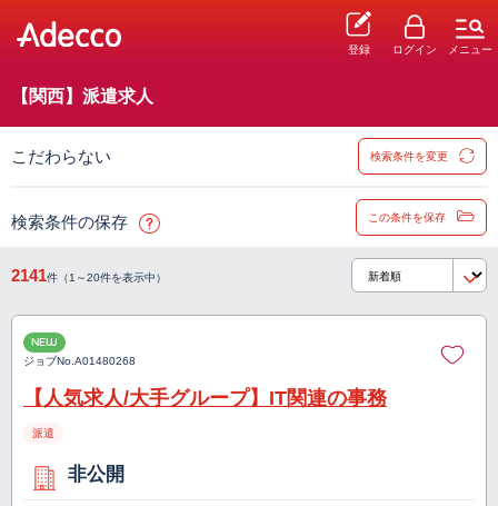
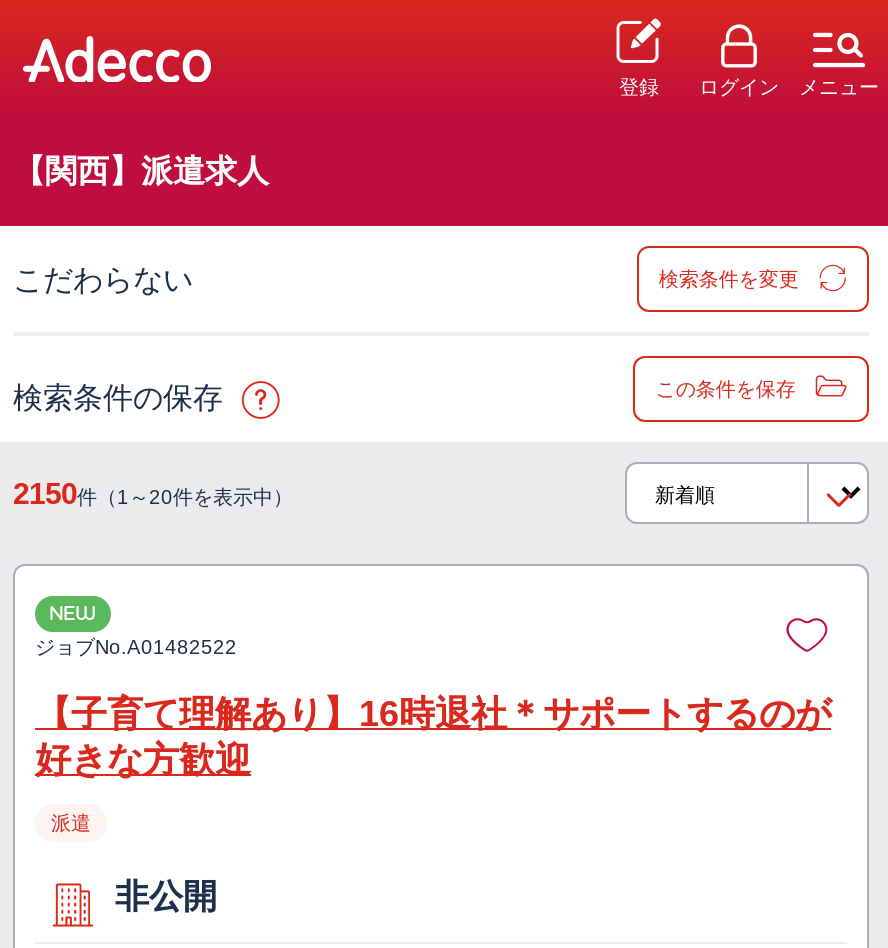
[11,266,167,284] 2141件（1～20件を表示中） -> [13,476,293,510] 2150件（1～20件を表示中）
[23,355,136,367] ジョブNo. A01480268 -> [35,637,237,659] ジョブNo. A01482522
[23,387,387,410] 【人気求人/大手グループ】IT関連の事務 -> [35,695,831,781] 【子育て理解あり】16時退社＊サポートするのが | 好きな方歓迎

